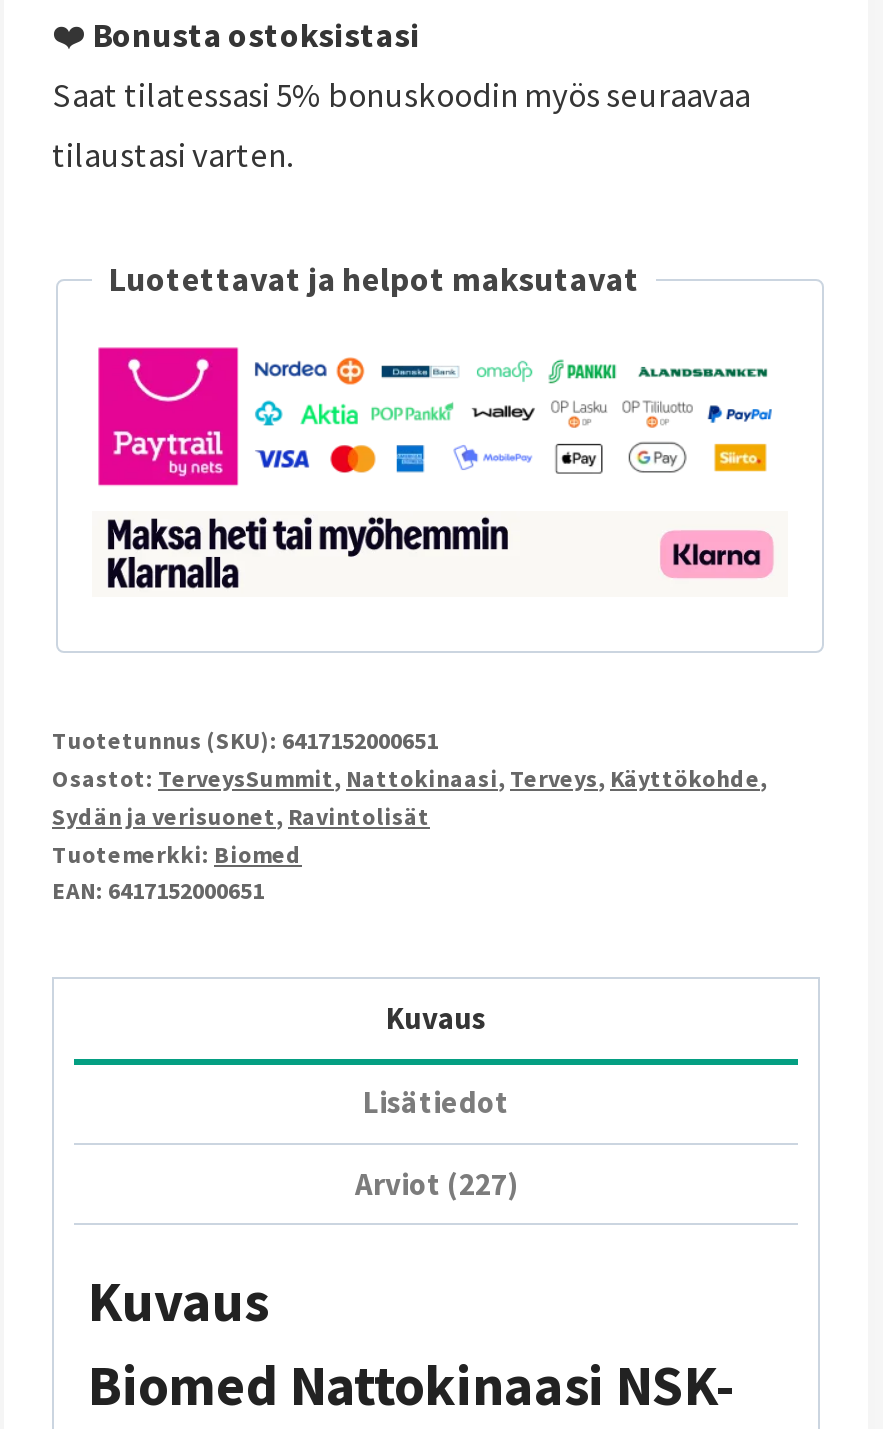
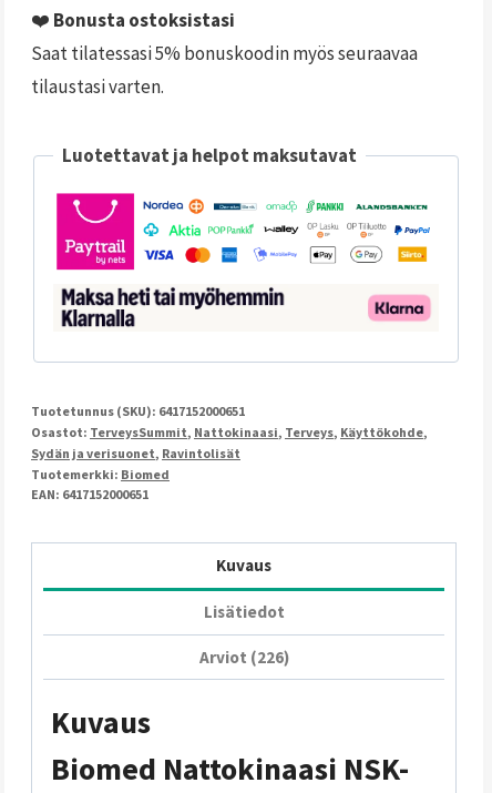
[355,1164,517,1202] Arviot (227) -> [199,646,289,667] Arviot (226)

